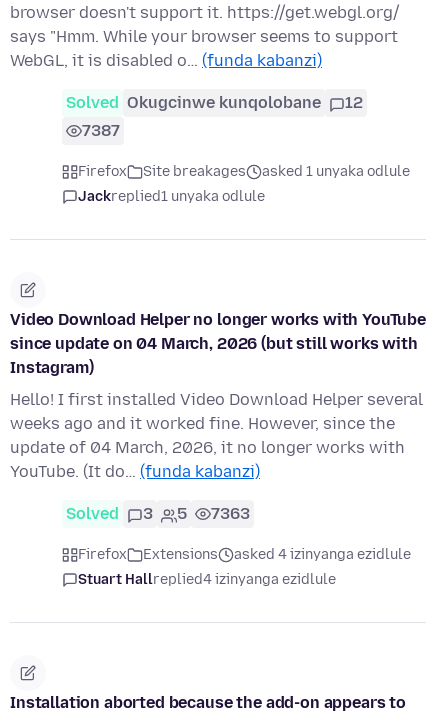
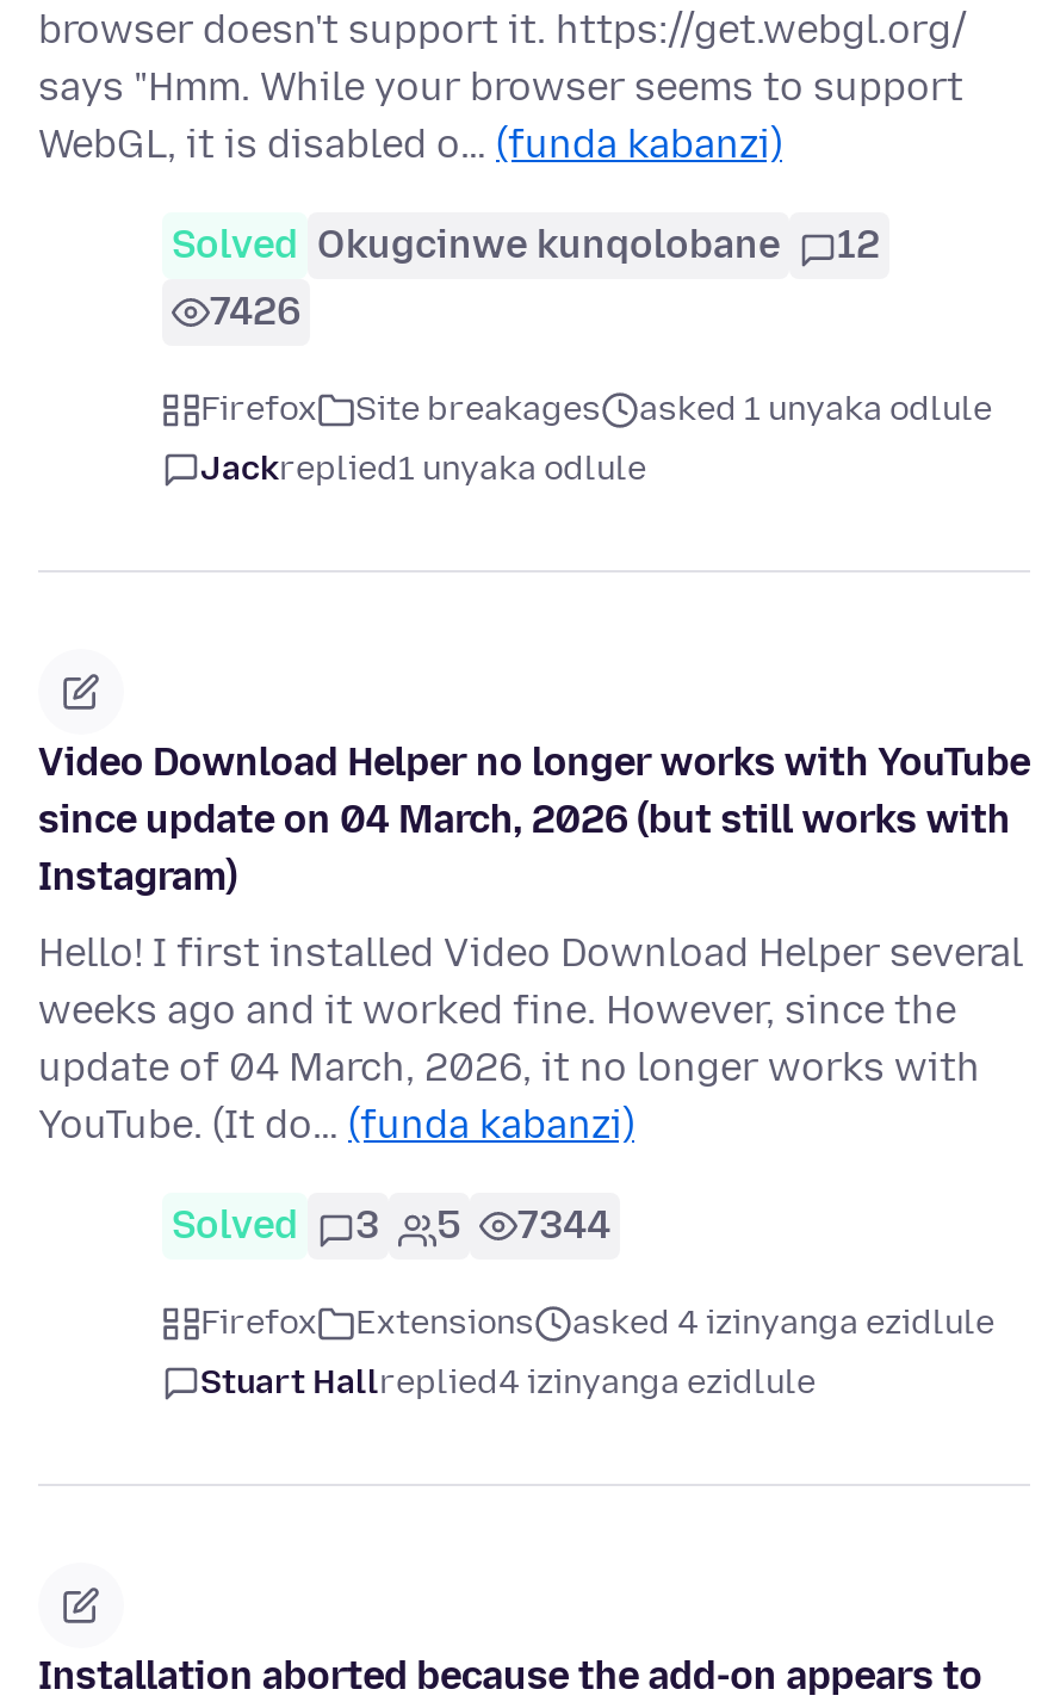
[82,121,120,140] 7387 -> [210,290,300,335] 7426
[66,504,250,523] Solved 3 5 7363 -> [172,1203,610,1249] Solved 3 5 7344

